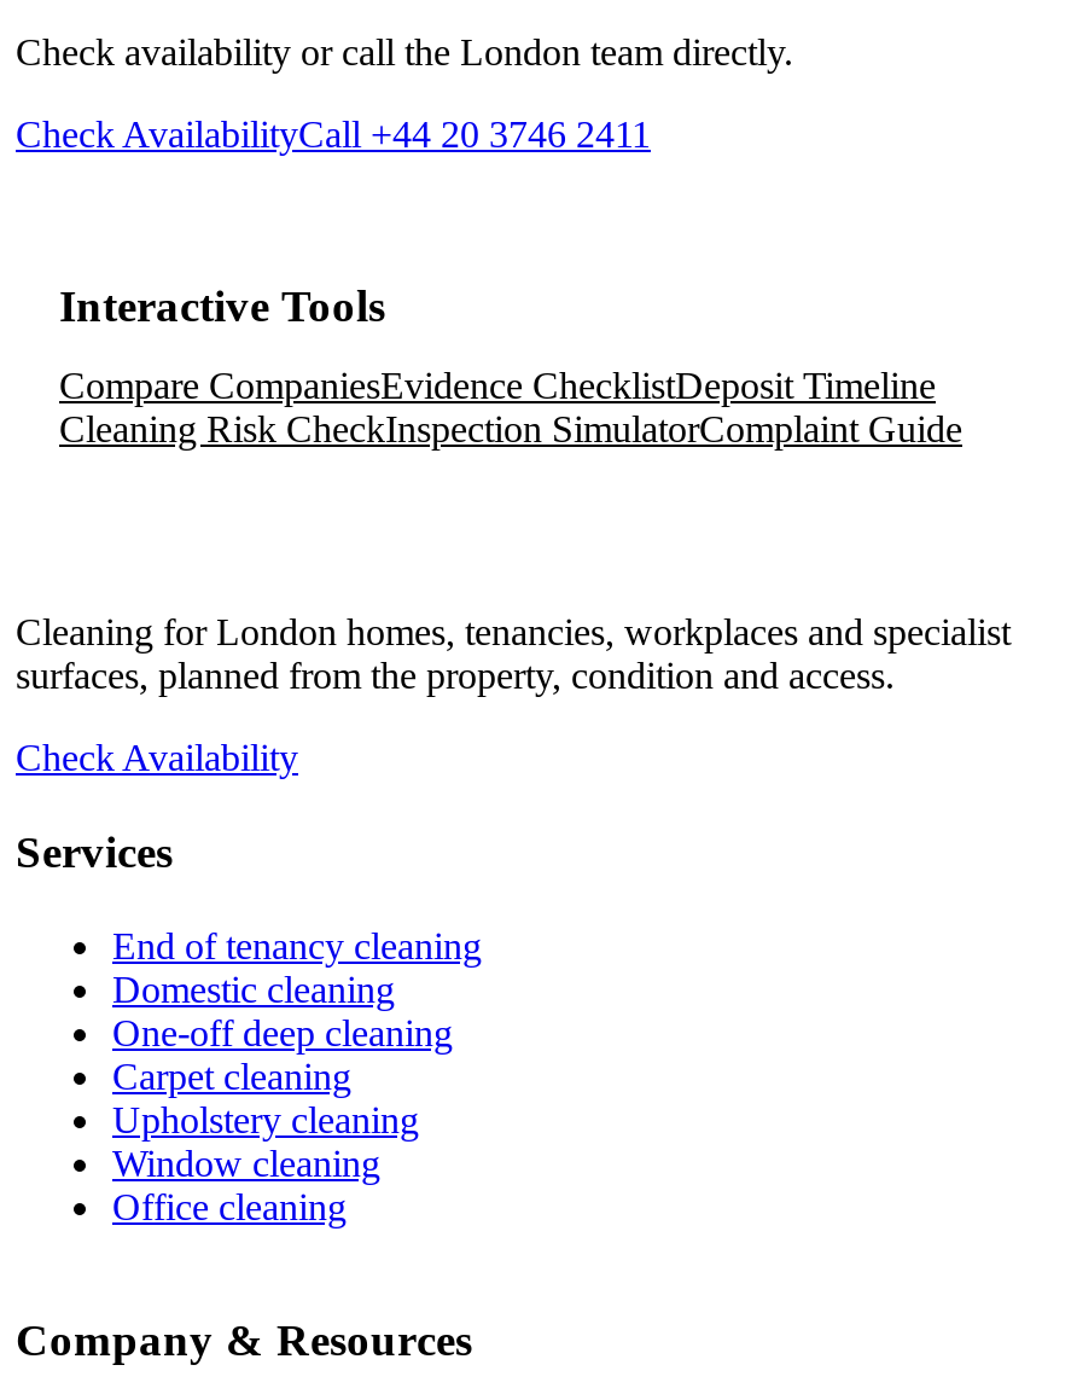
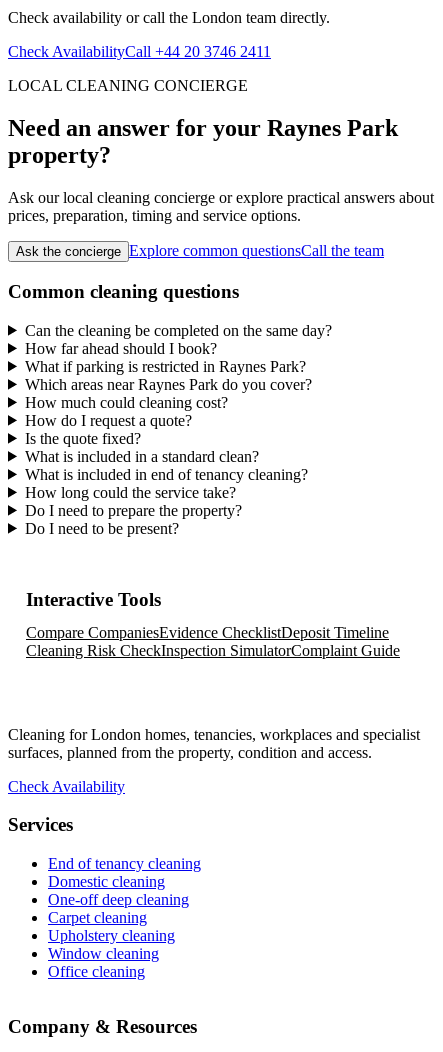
none -> [8,77,434,537] LOCAL CLEANING CONCIERGE | Need an answer for your Raynes Park | property? | Ask our local cleaning concierge or explore practical answers about | prices, preparation, timing and service options. | Ask the concierge Explore common questionsCall the team | Common cleaning questions | Can the cleaning be completed on the same day? | How far ahead should I book? | What if parking is restricted in Raynes Park? | Which areas near Raynes Park do you cover? | How much could cleaning cost? | How do I request a quote? | Is the quote fixed? | What is included in a standard clean? | What is included in end of tenancy cleaning? | How long could the service take? | Do I need to prepare the property? | Do I need to be present?

